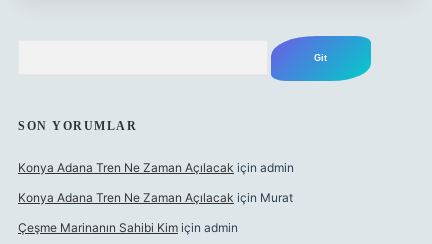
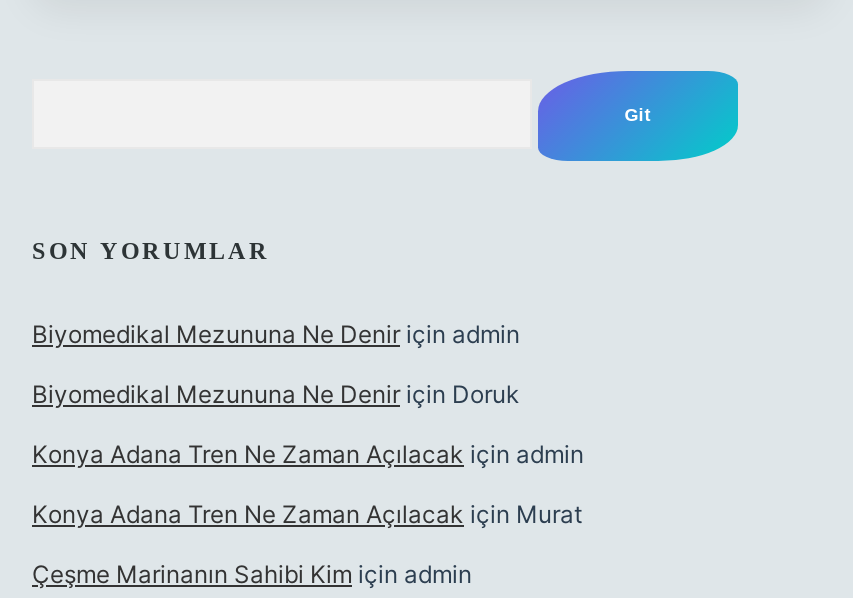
none -> [32,319,520,409] Biyomedikal Mezununa Ne Denir için admin | Biyomedikal Mezununa Ne Denir için Doruk

